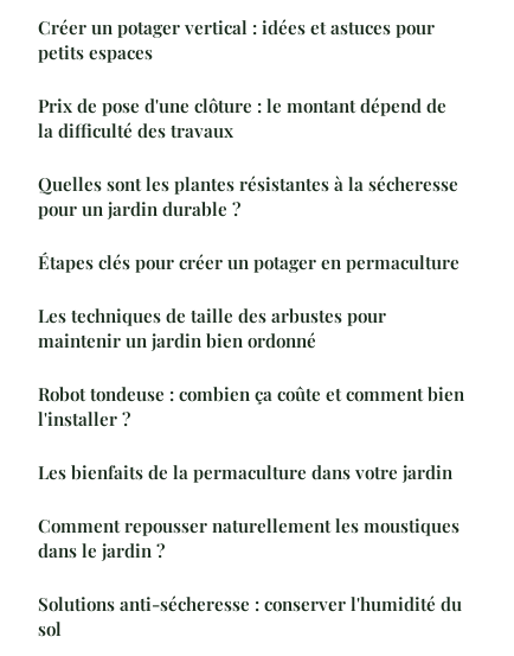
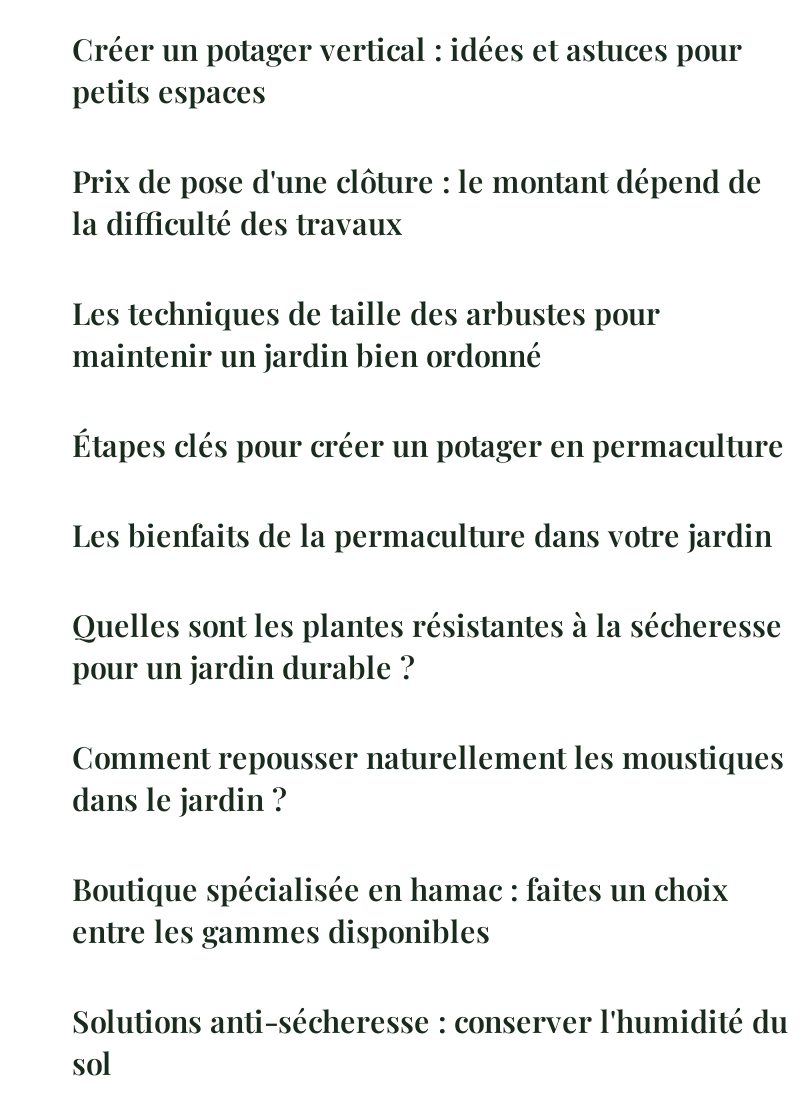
moved [38,172,458,221] -> [72,605,782,687]: Quelles sont les plantes résistantes à la sécheresse | pour un jardin durable ?
moved [38,251,460,353] -> [72,293,784,465]: Étapes clés pour créer un potager en permaculture | Les techniques de taille des arbustes pour | maintenir un jardin bien ordonné
[38,382,464,431] Robot tondeuse : combien ça coûte et comment bien | l'installer ? -> none
moved [38,461,452,484] -> [72,515,772,555]: Les bienfaits de la permaculture dans votre jardin
moved [38,514,460,563] -> [72,737,784,819]: Comment repousser naturellement les moustiques | dans le jardin ?
none -> [72,869,728,951] Boutique spécialisée en hamac : faites un choix | entre les gammes disponibles

